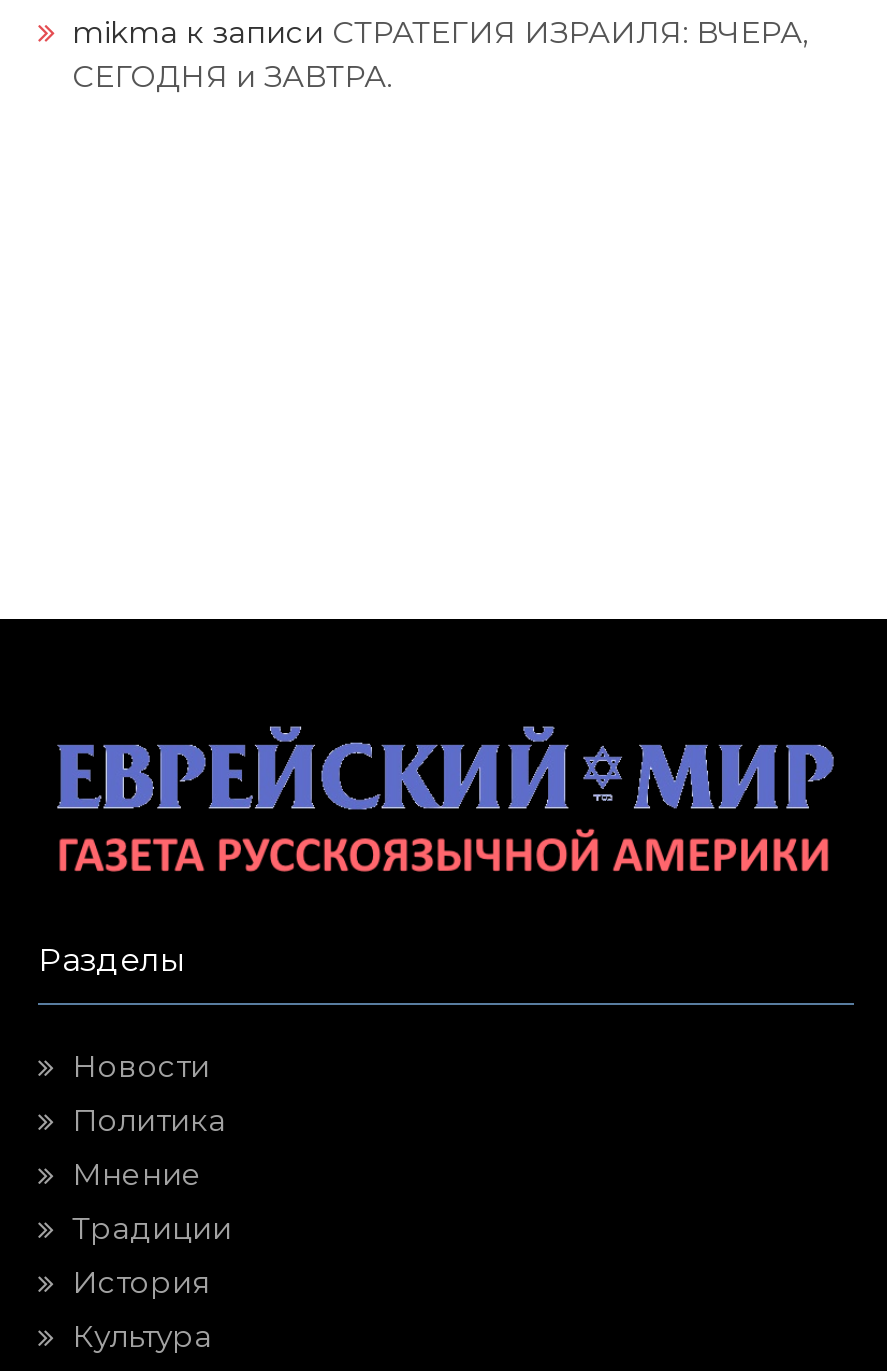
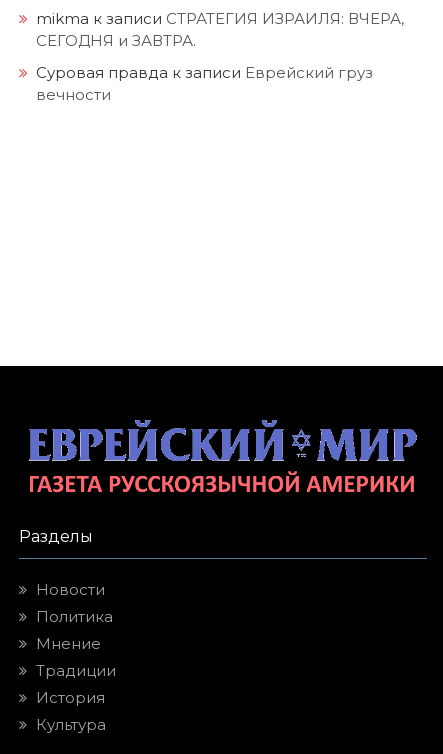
none -> [36,63,373,104] Суровая правда к записи Еврейский груз | вечности

